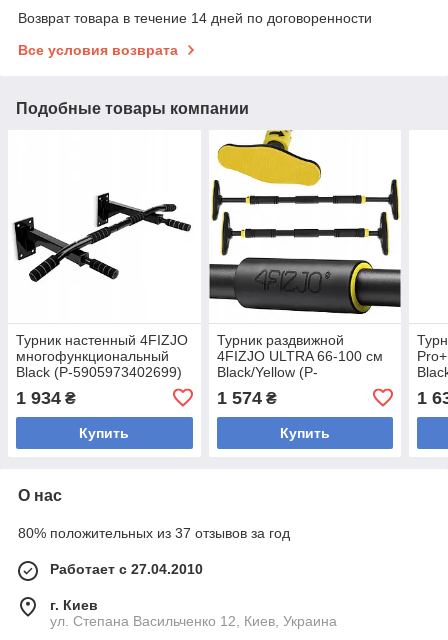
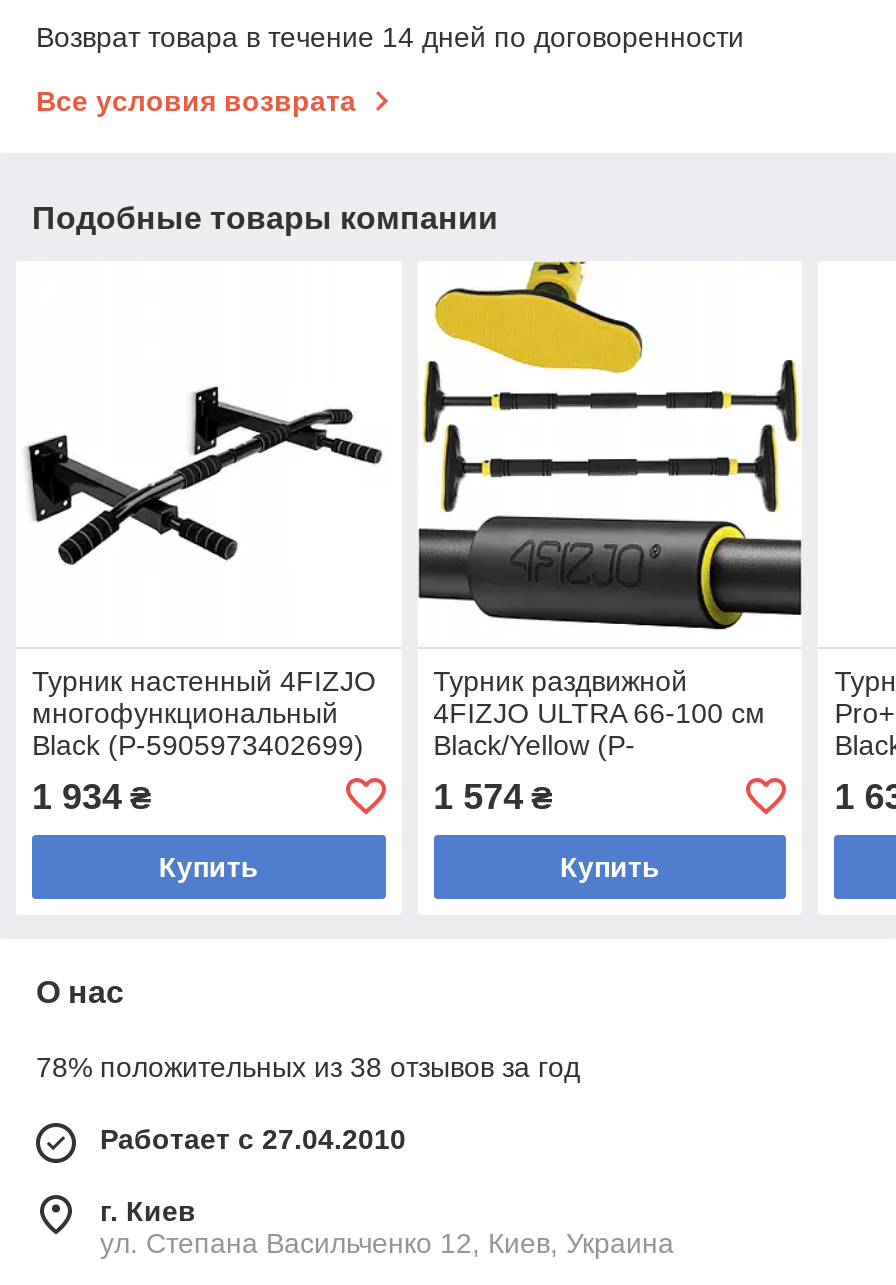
[18,525,290,541] 80% положительных из 37 отзывов за год -> [36,1051,580,1083] 78% положительных из 38 отзывов за год

